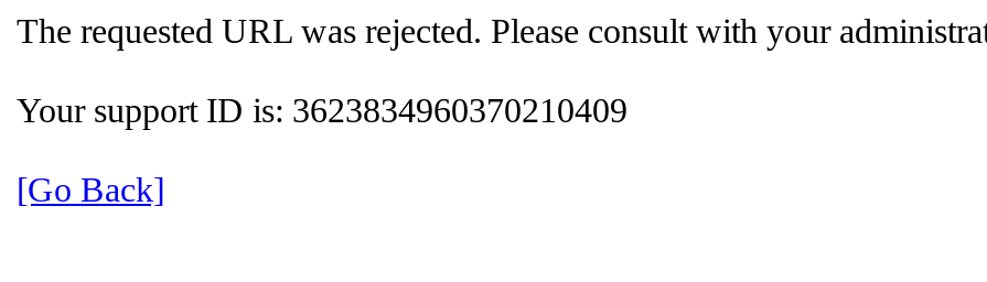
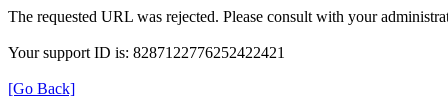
[17,91,627,129] Your support ID is: 3623834960370210409 -> [8,44,285,61] Your support ID is: 8287122776252422421

